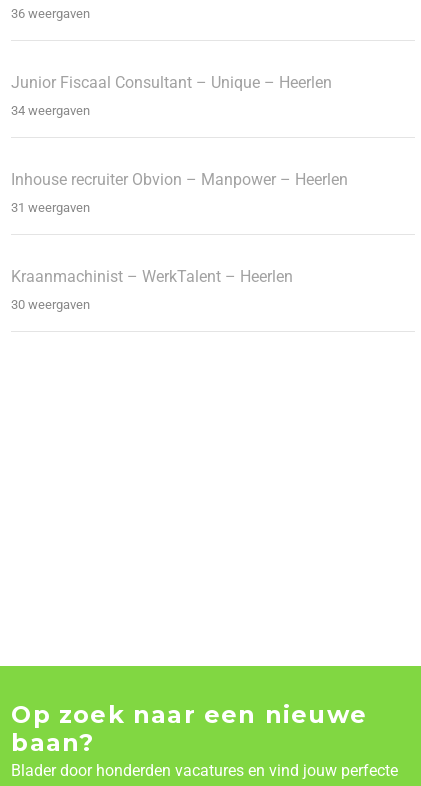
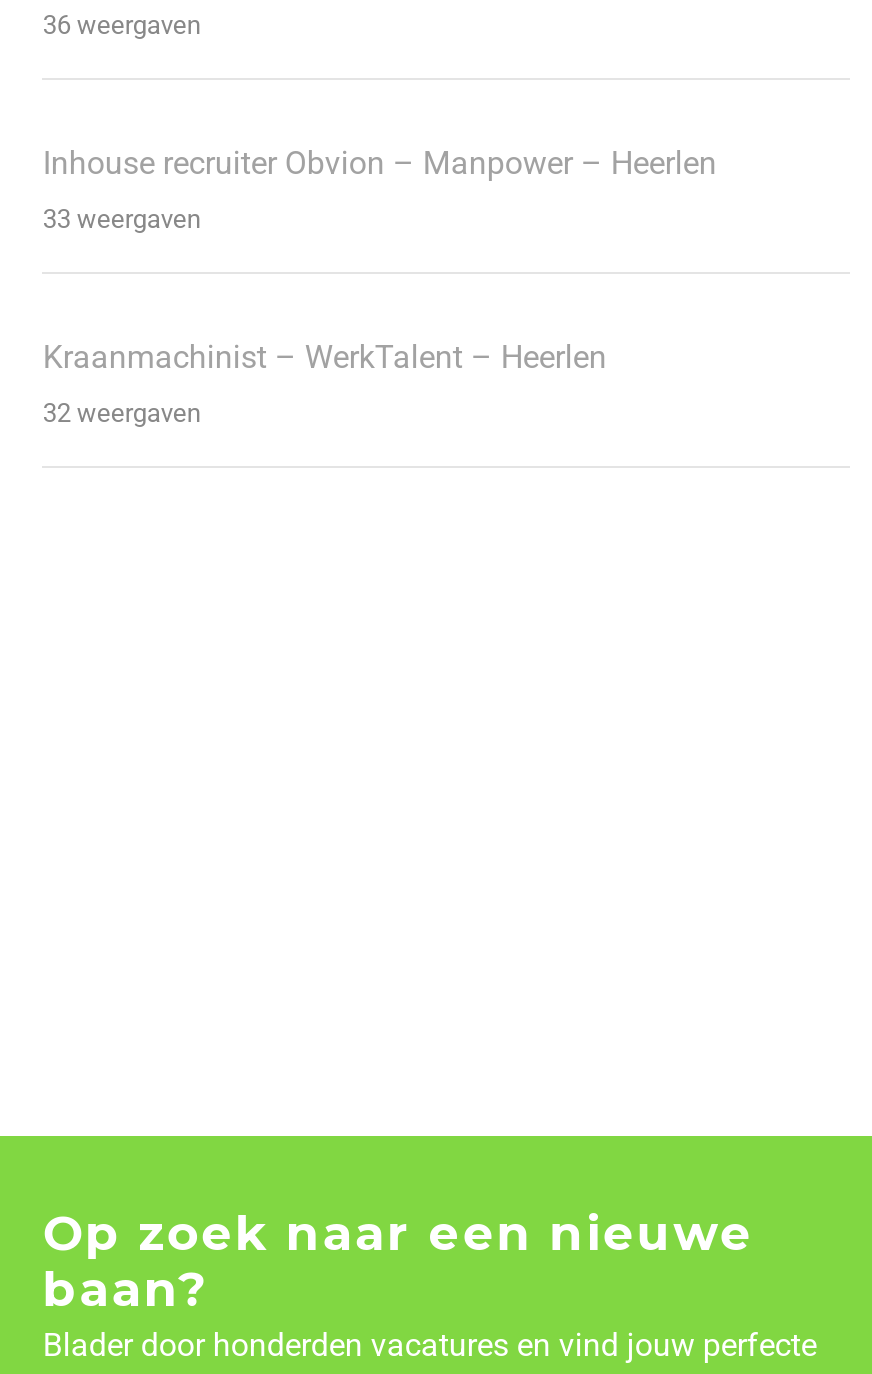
[11,73,332,118] Junior Fiscaal Consultant – Unique – Heerlen | 34 weergaven -> none
[11,200,90,215] 31 weergaven -> [43,204,201,234] 33 weergaven
[11,297,90,312] 30 weergaven -> [43,398,201,428] 32 weergaven

